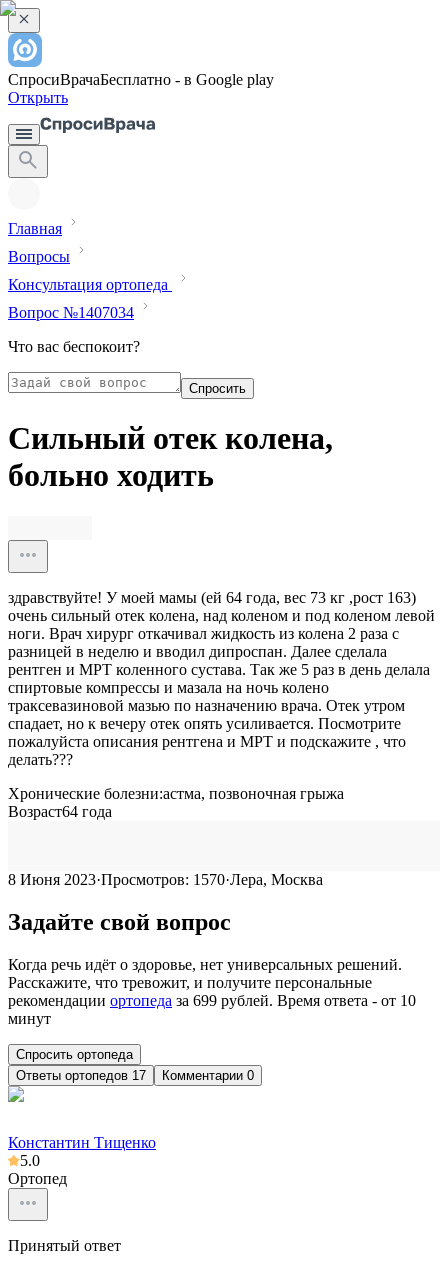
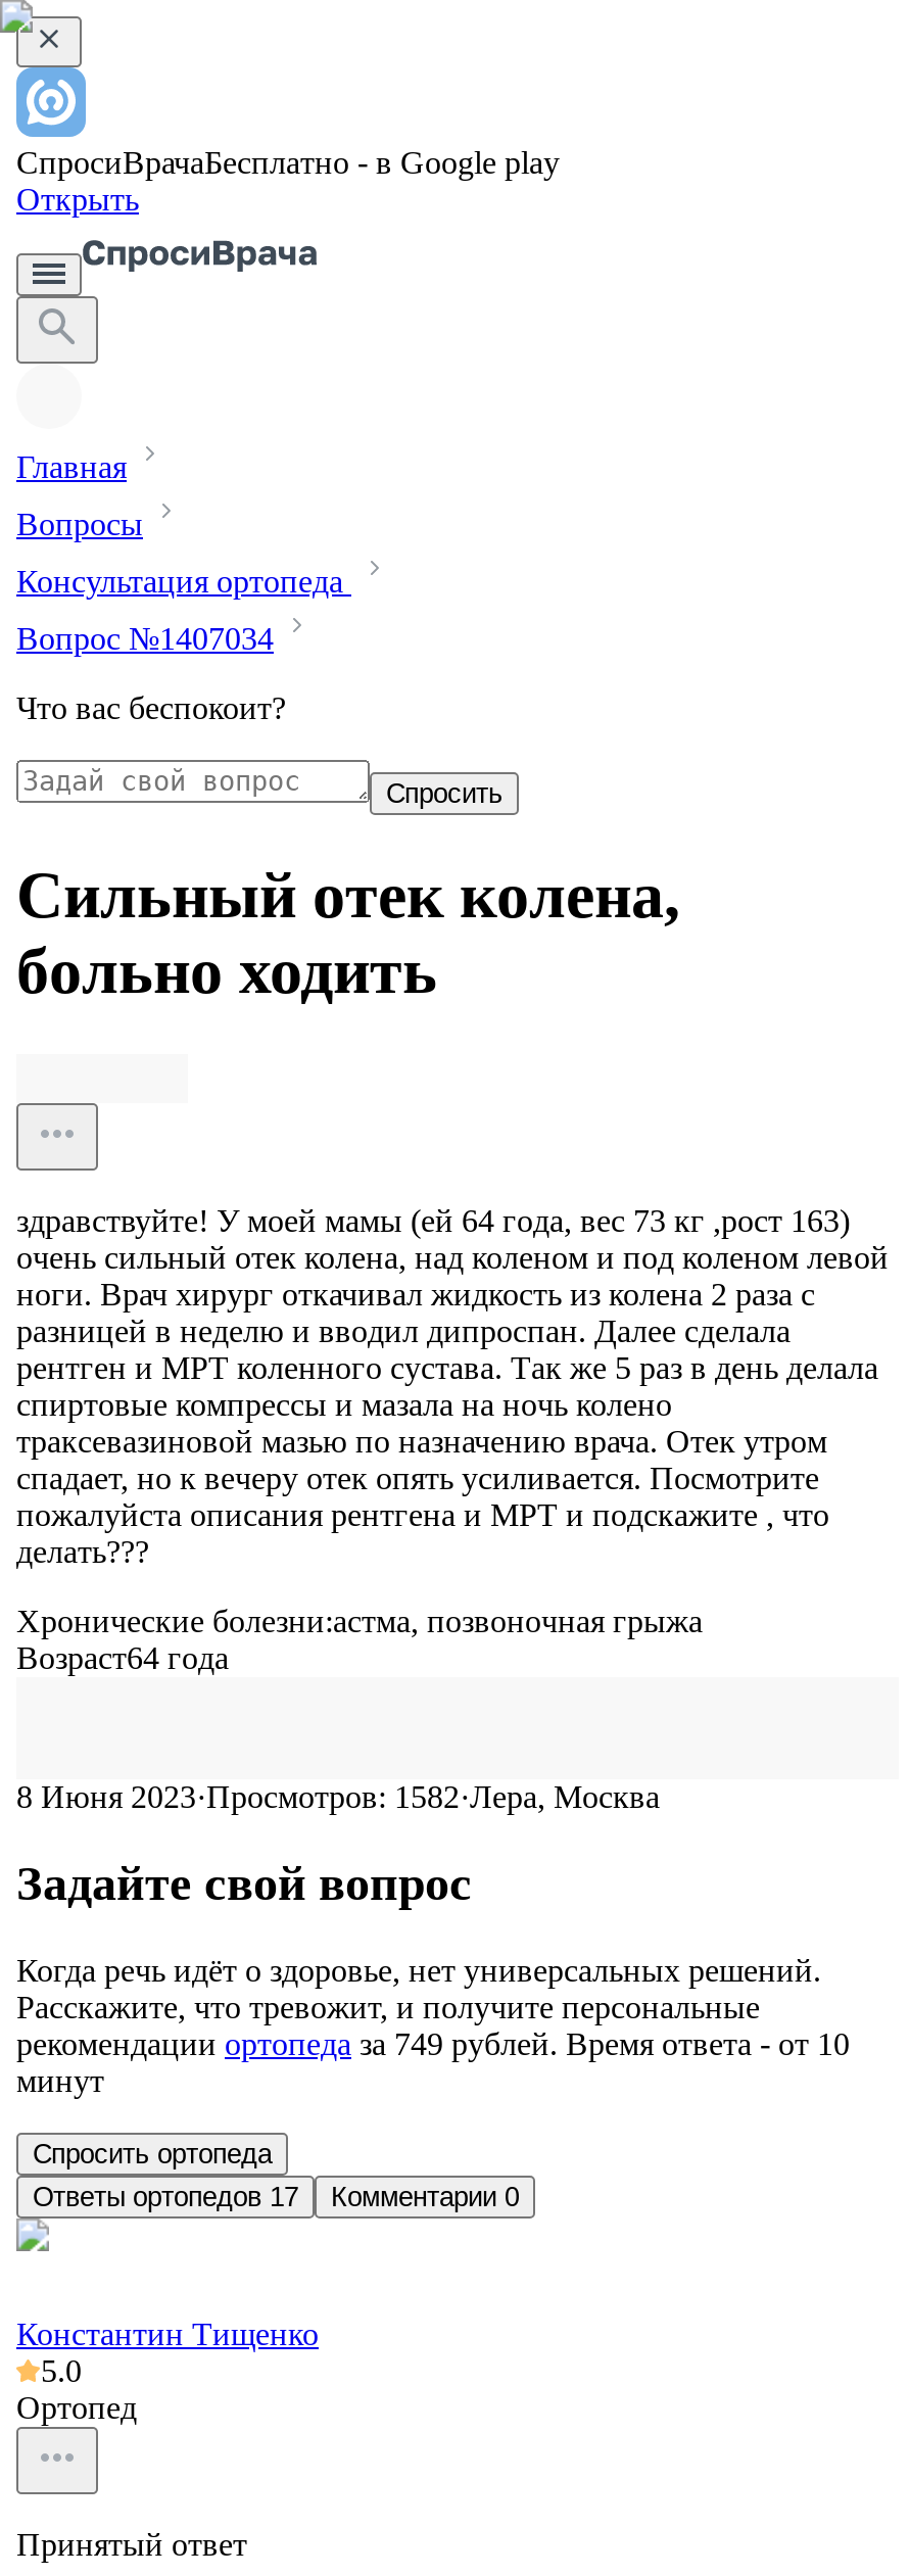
[8,871,323,888] 8 Июня 2023·Просмотров: 1570·Лера, Москва -> [16,1779,660,1814] 8 Июня 2023·Просмотров: 1582·Лера, Москва
[8,992,416,1009] рекомендации ортопеда за 699 рублей. Время ответа - от 10 -> [16,2026,850,2061] рекомендации ортопеда за 749 рублей. Время ответа - от 10

